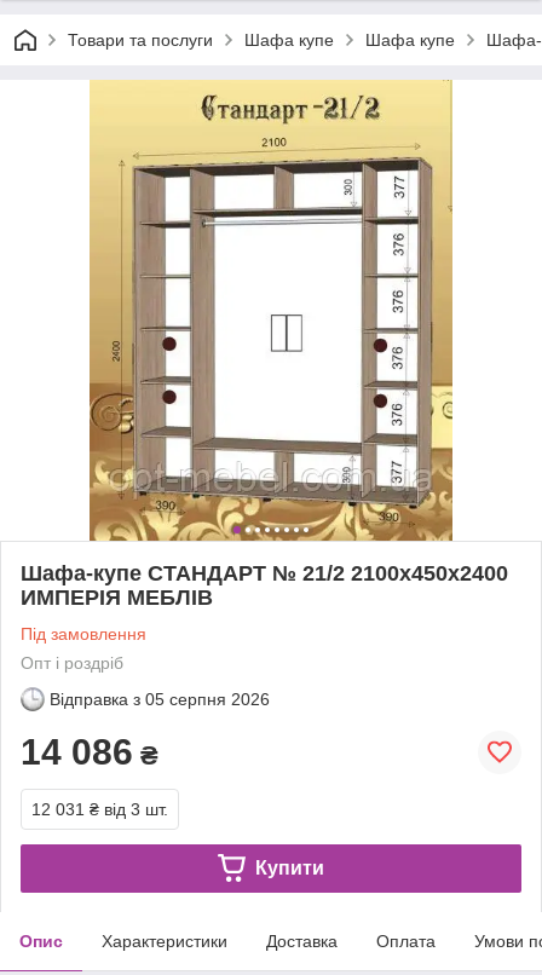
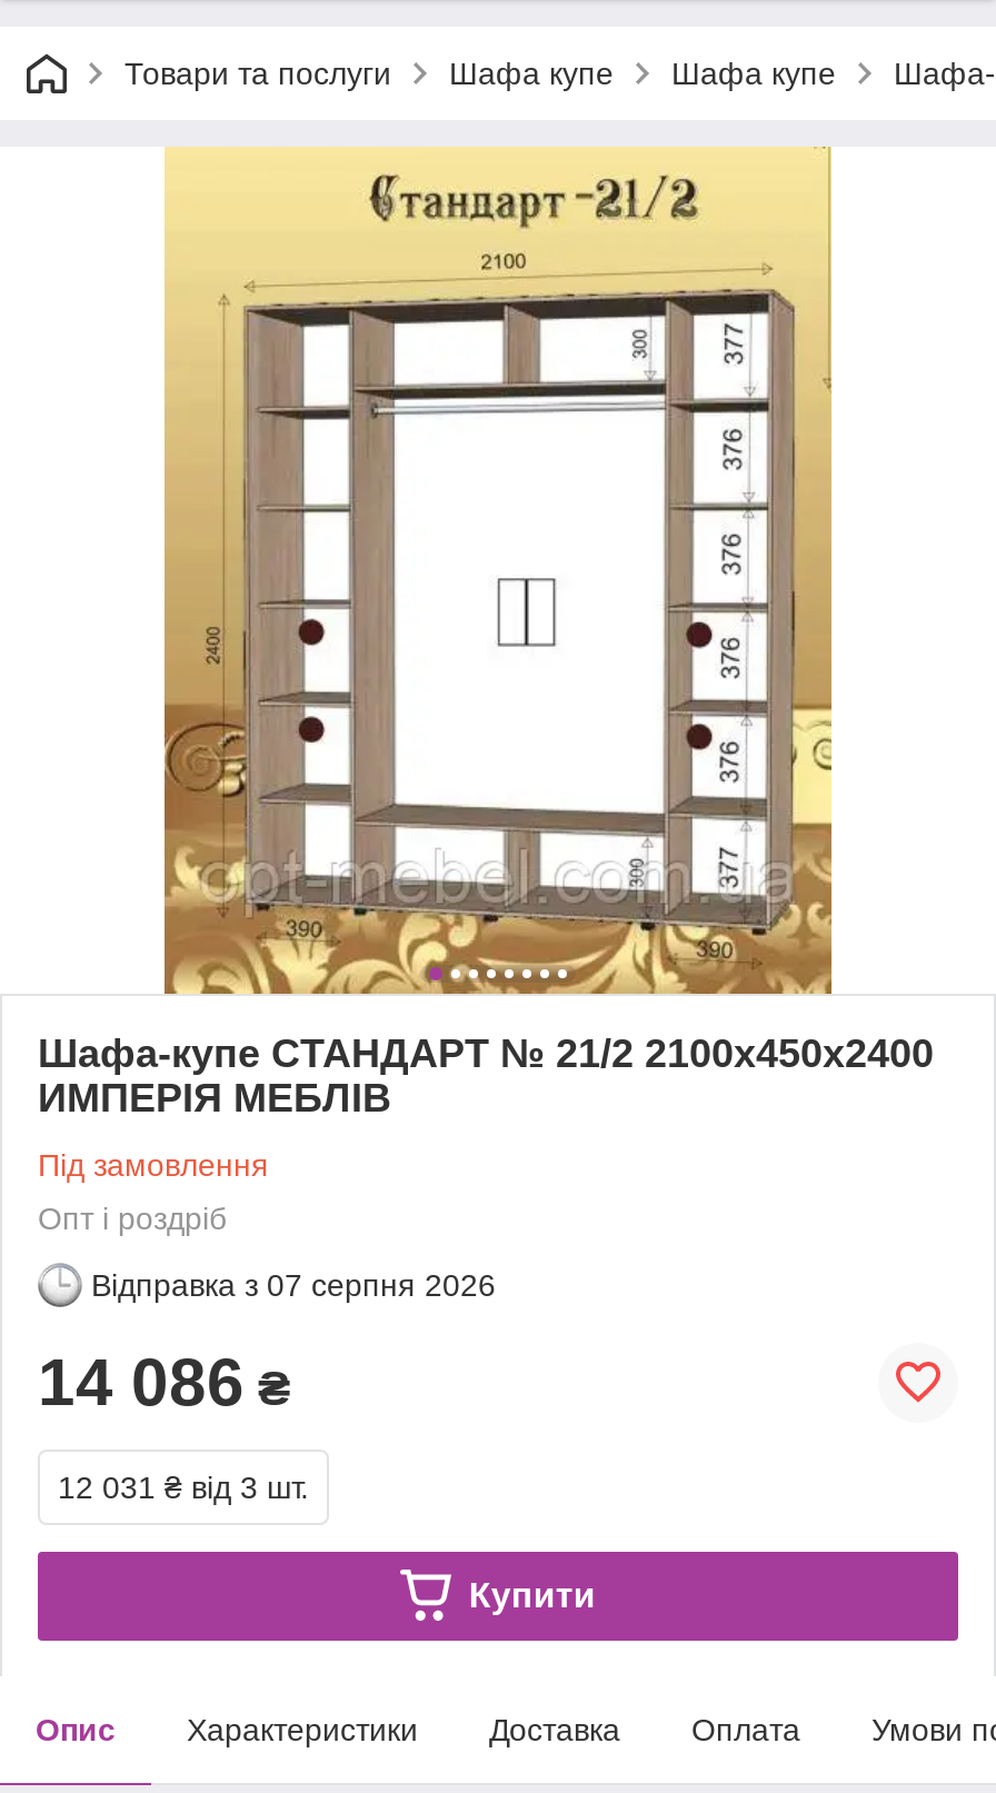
[50,689,270,709] Відправка з 05 серпня 2026 -> [91,1267,496,1302] Відправка з 07 серпня 2026

